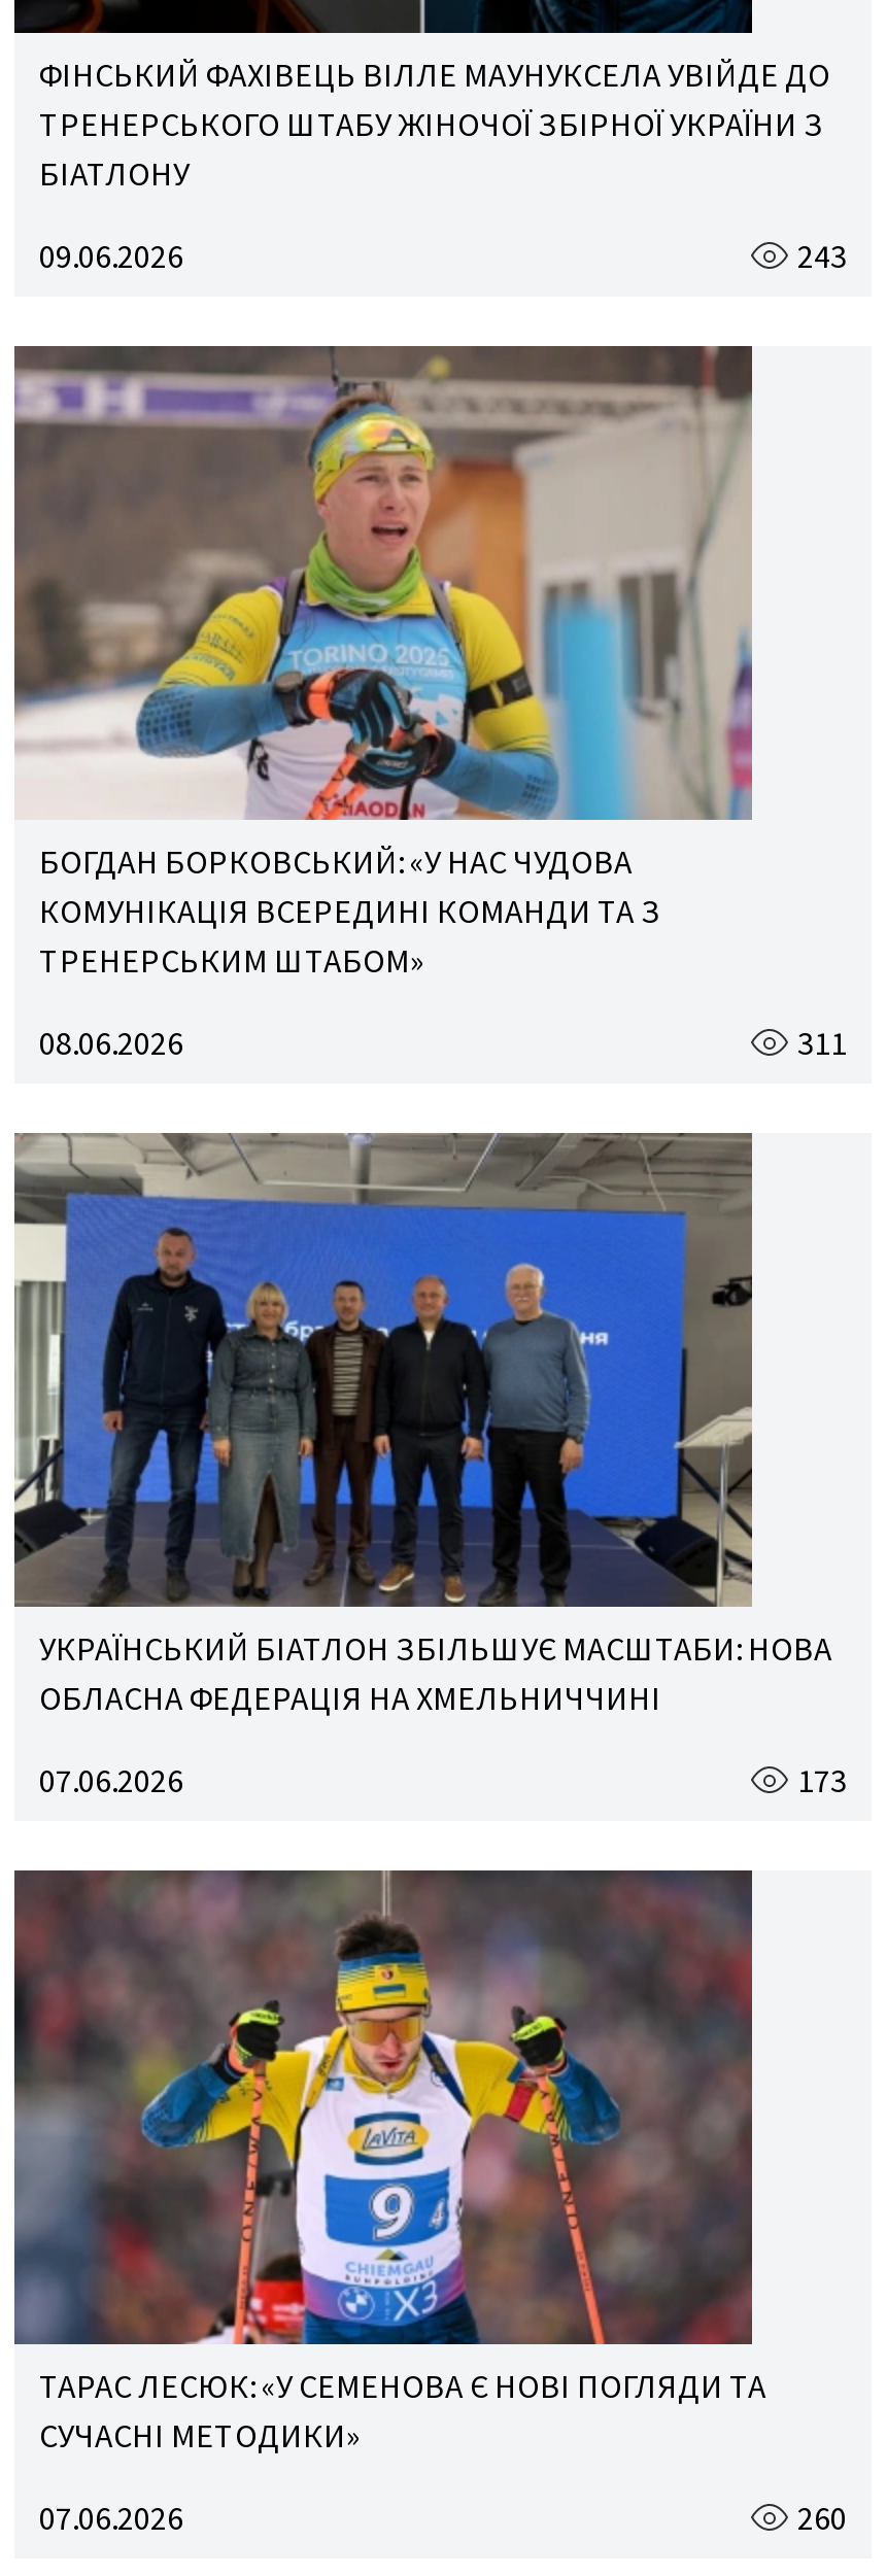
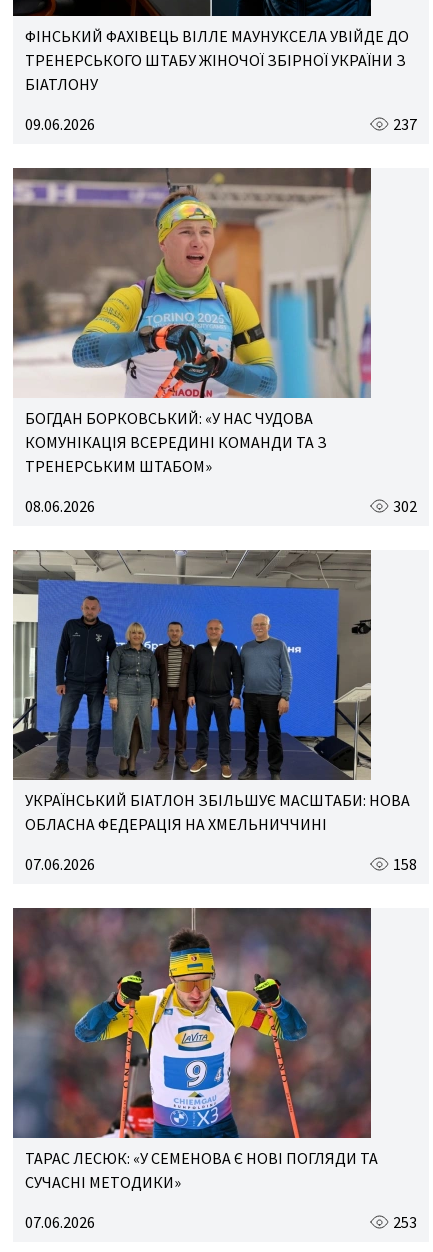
[797,234,847,275] 243 -> [393,114,417,134] 237
[797,1021,847,1062] 311 -> [393,496,417,516] 302
[797,1758,847,1800] 173 -> [393,854,417,874] 158
[797,2496,847,2537] 260 -> [393,1212,417,1232] 253

